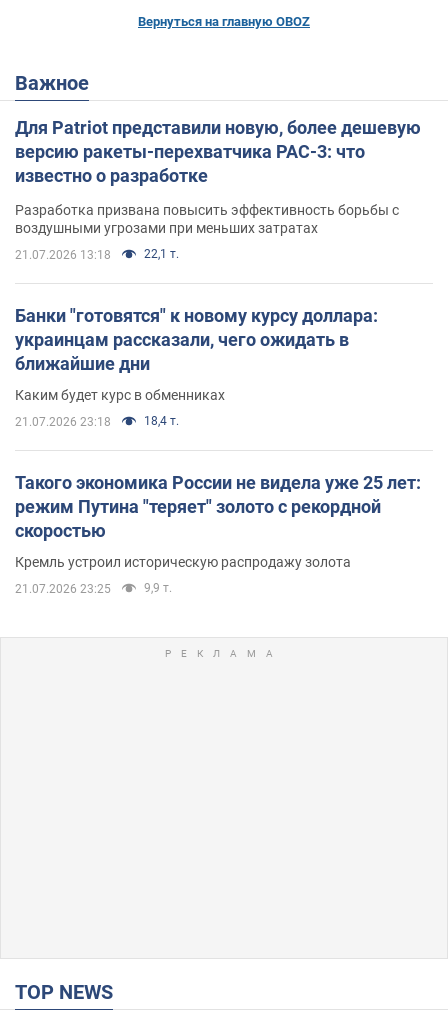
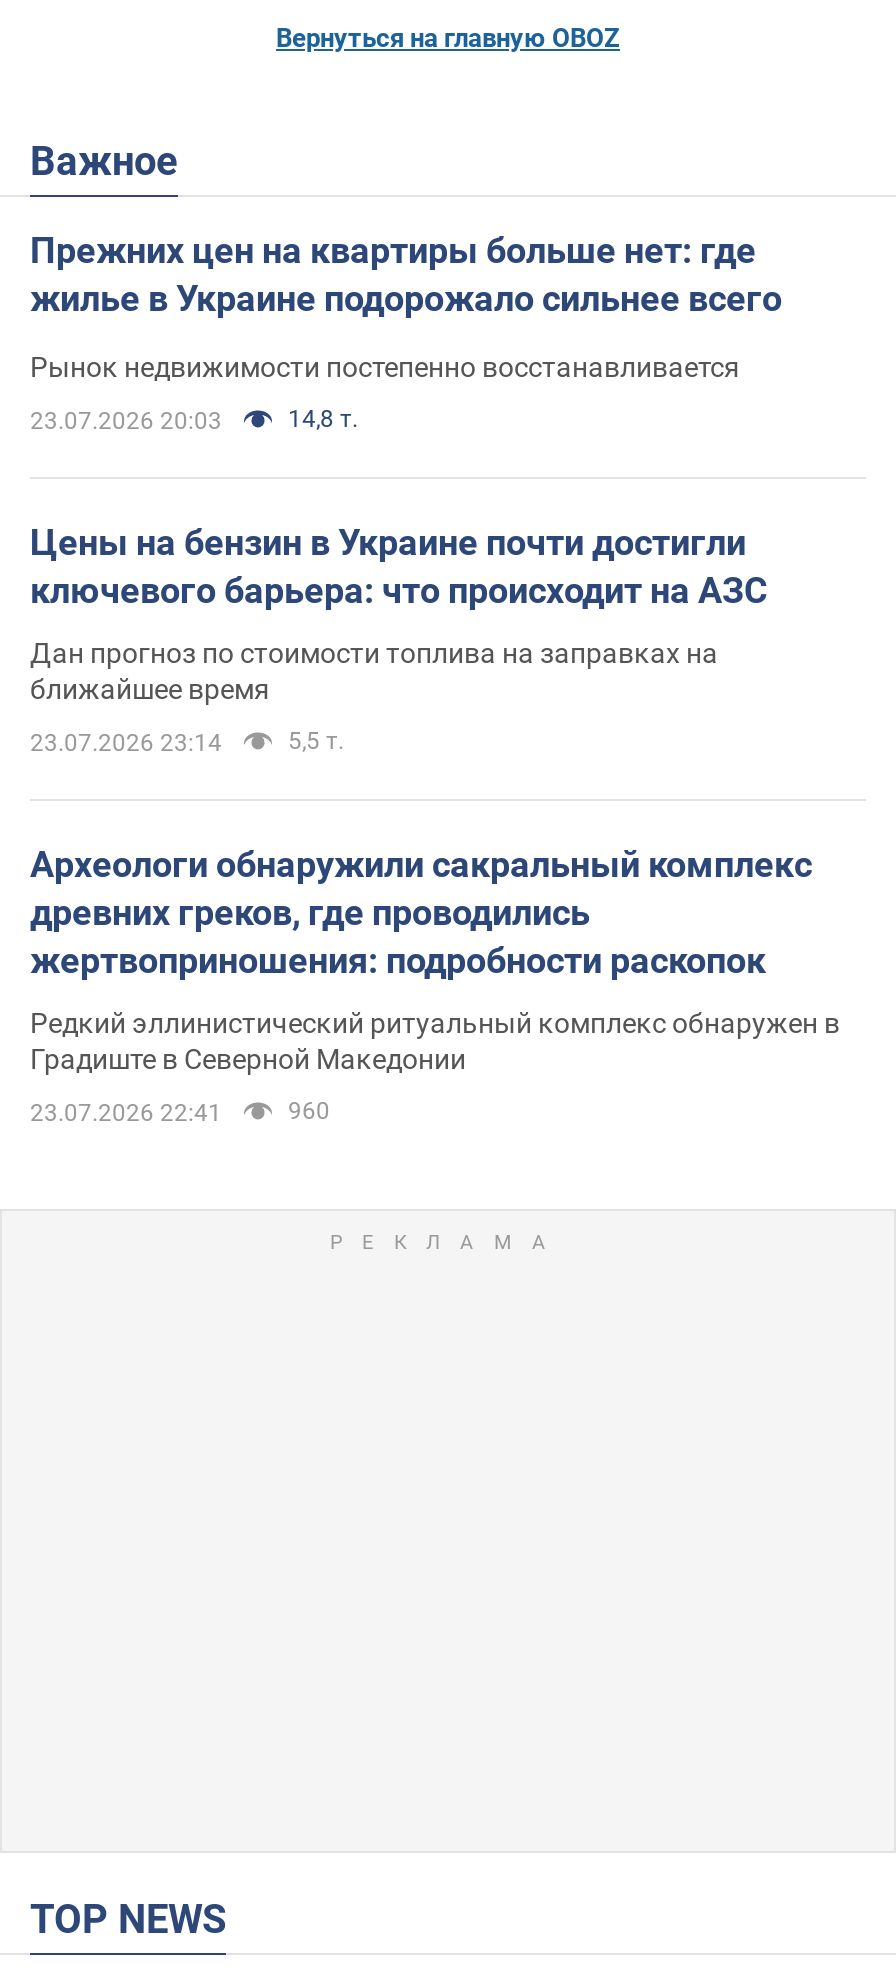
[15,117,421,186] Для Patriot представили новую, более дешевую | версию ракеты-перехватчика PAC-3: что | известно о разработке -> [30,229,782,319] Прежних цен на квартиры больше нет: где | жилье в Украине подорожало сильнее всего
[15,202,399,236] Разработка призвана повысить эффективность борьбы с | воздушными угрозами при меньших затратах -> [30,351,740,383] Рынок недвижимости постепенно восстанавливается
[15,247,179,262] 21.07.2026 13:18 | 22,1 т. -> [30,405,358,435] 23.07.2026 20:03 | 14,8 т.
[15,305,378,374] Банки "готовятся" к новому курсу доллара: | украинцам рассказали, чего ожидать в | ближайшие дни -> [30,521,768,611] Цены на бензин в Украине почти достигли | ключевого барьера: что происходит на АЗС
[15,387,225,403] Каким будет курс в обменниках -> [30,637,718,705] Дан прогноз по стоимости топлива на заправках на | ближайшее время
[15,414,179,429] 21.07.2026 23:18 | 18,4 т. -> [30,727,344,757] 23.07.2026 23:14 | 5,5 т.
[15,472,421,541] Такого экономика России не видела уже 25 лет: | режим Путина "теряет" золото с рекордной | скоростью -> [30,843,812,981] Археологи обнаружили сакральный комплекс | древних греков, где проводились | жертвоприношения: подробности раскопок
[15,554,351,570] Кремль устроил историческую распродажу золота -> [30,1007,840,1075] Редкий эллинистический ритуальный комплекс обнаружен в | Градиште в Северной Македонии
[15,581,172,596] 21.07.2026 23:25 | 9,9 т. -> [30,1097,330,1127] 23.07.2026 22:41 | 960

